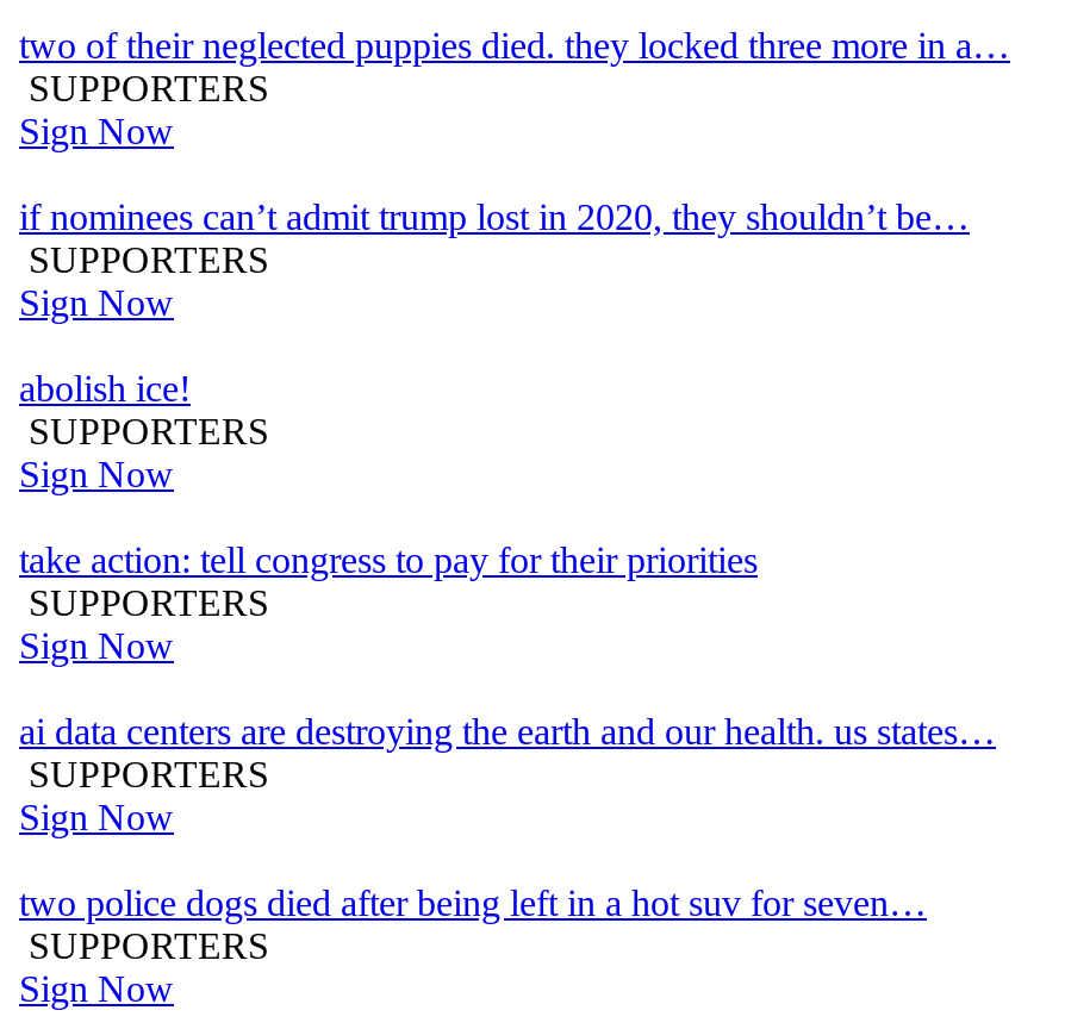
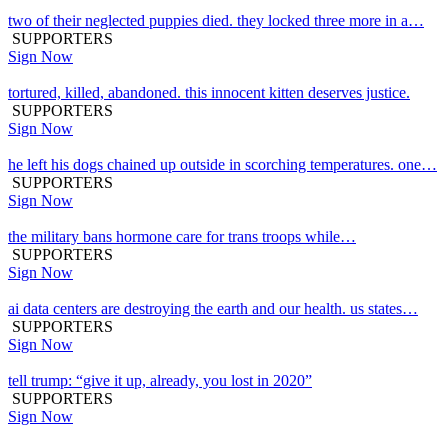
[19,197,970,237] if nominees can’t admit trump lost in 2020, they shouldn’t be… -> [8,84,410,101] tortured, killed, abandoned. this innocent kitten deserves justice.
[19,368,191,409] abolish ice! -> [8,156,437,173] he left his dogs chained up outside in scorching temperatures. one…
[19,540,758,580] take action: tell congress to pay for their priorities -> [8,228,356,245] the military bans hormone care for trans troops while…
[19,883,927,923] two police dogs died after being left in a hot suv for seven… -> [8,372,312,389] tell trump: “give it up, already, you lost in 2020”

